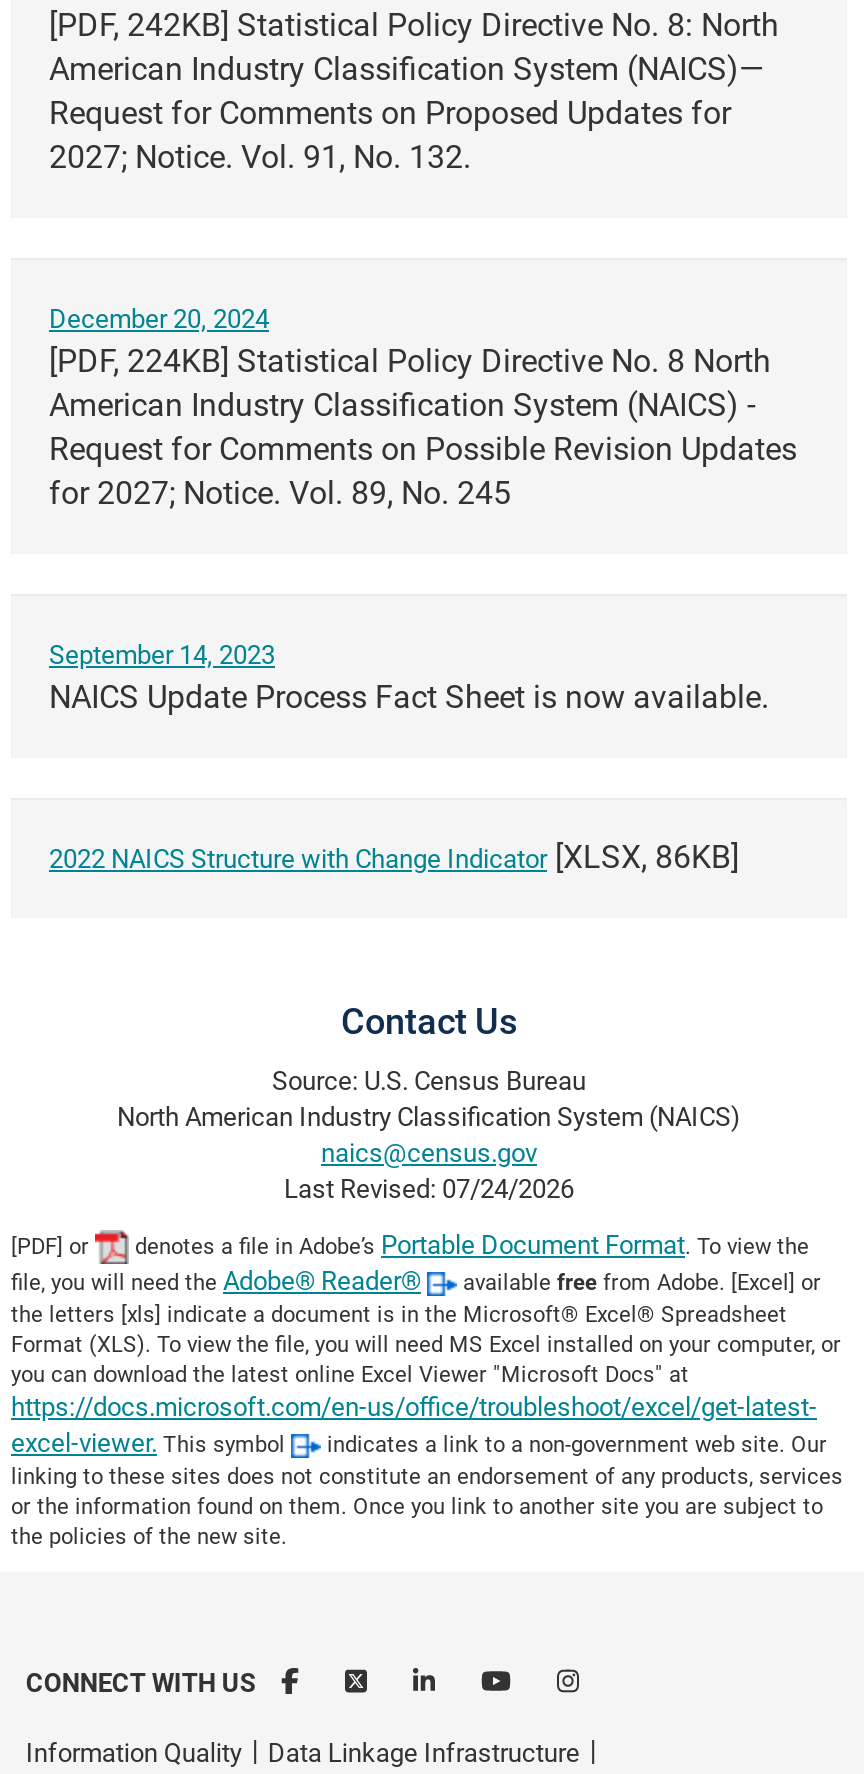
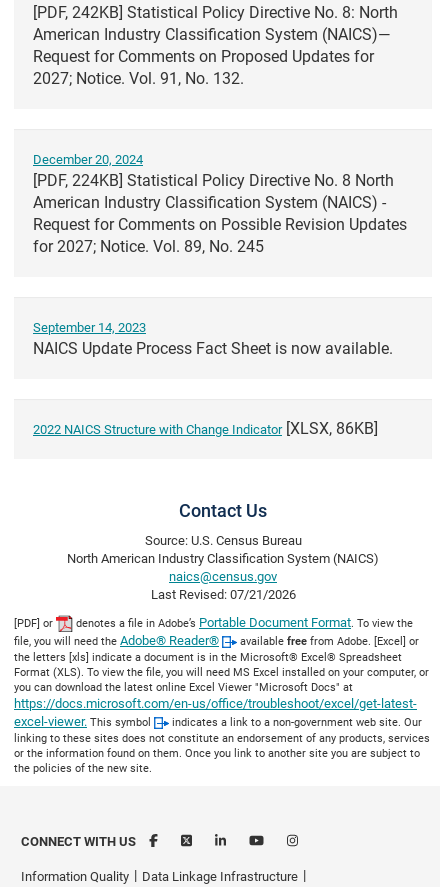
[284,1173,574,1203] Last Revised: 07/24/2026 -> [150,587,295,602] Last Revised: 07/21/2026

